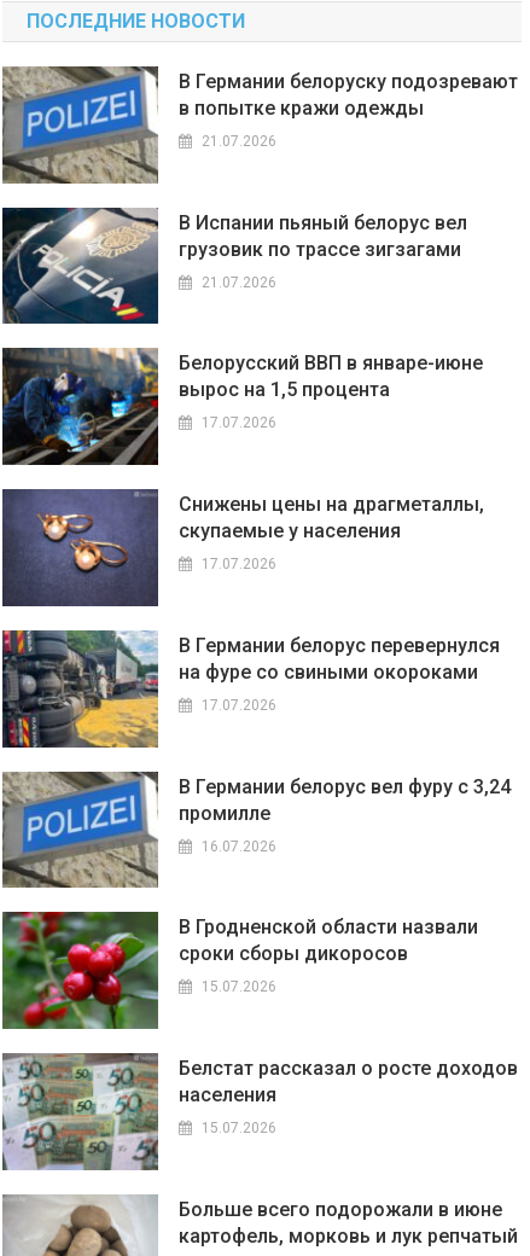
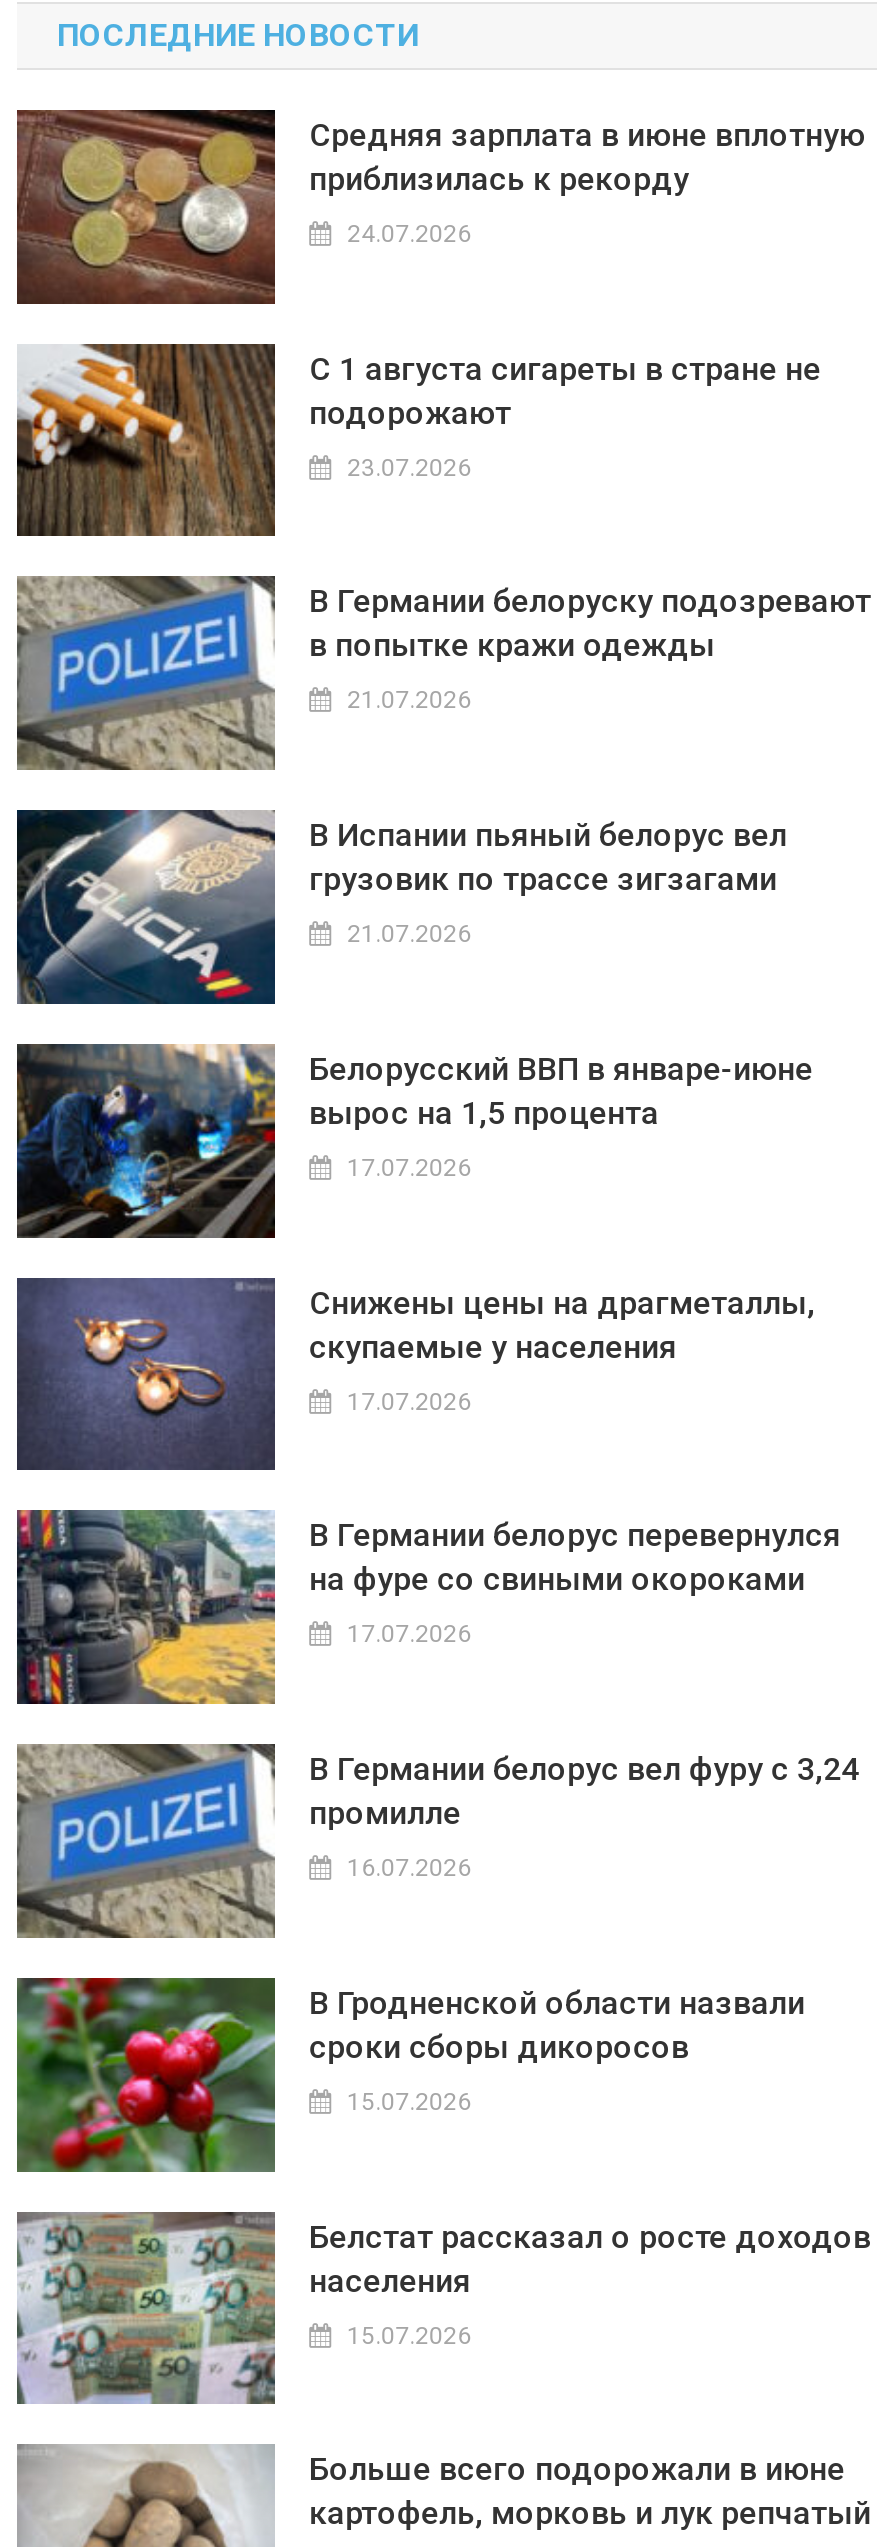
none -> [15,342,821,538] [image] | С 1 августа сигареты в стране не | подорожают | 23.07.2026
none -> [17,110,865,306] [image] | Средняя зарплата в июне вплотную | приблизилась к рекорду | 24.07.2026

